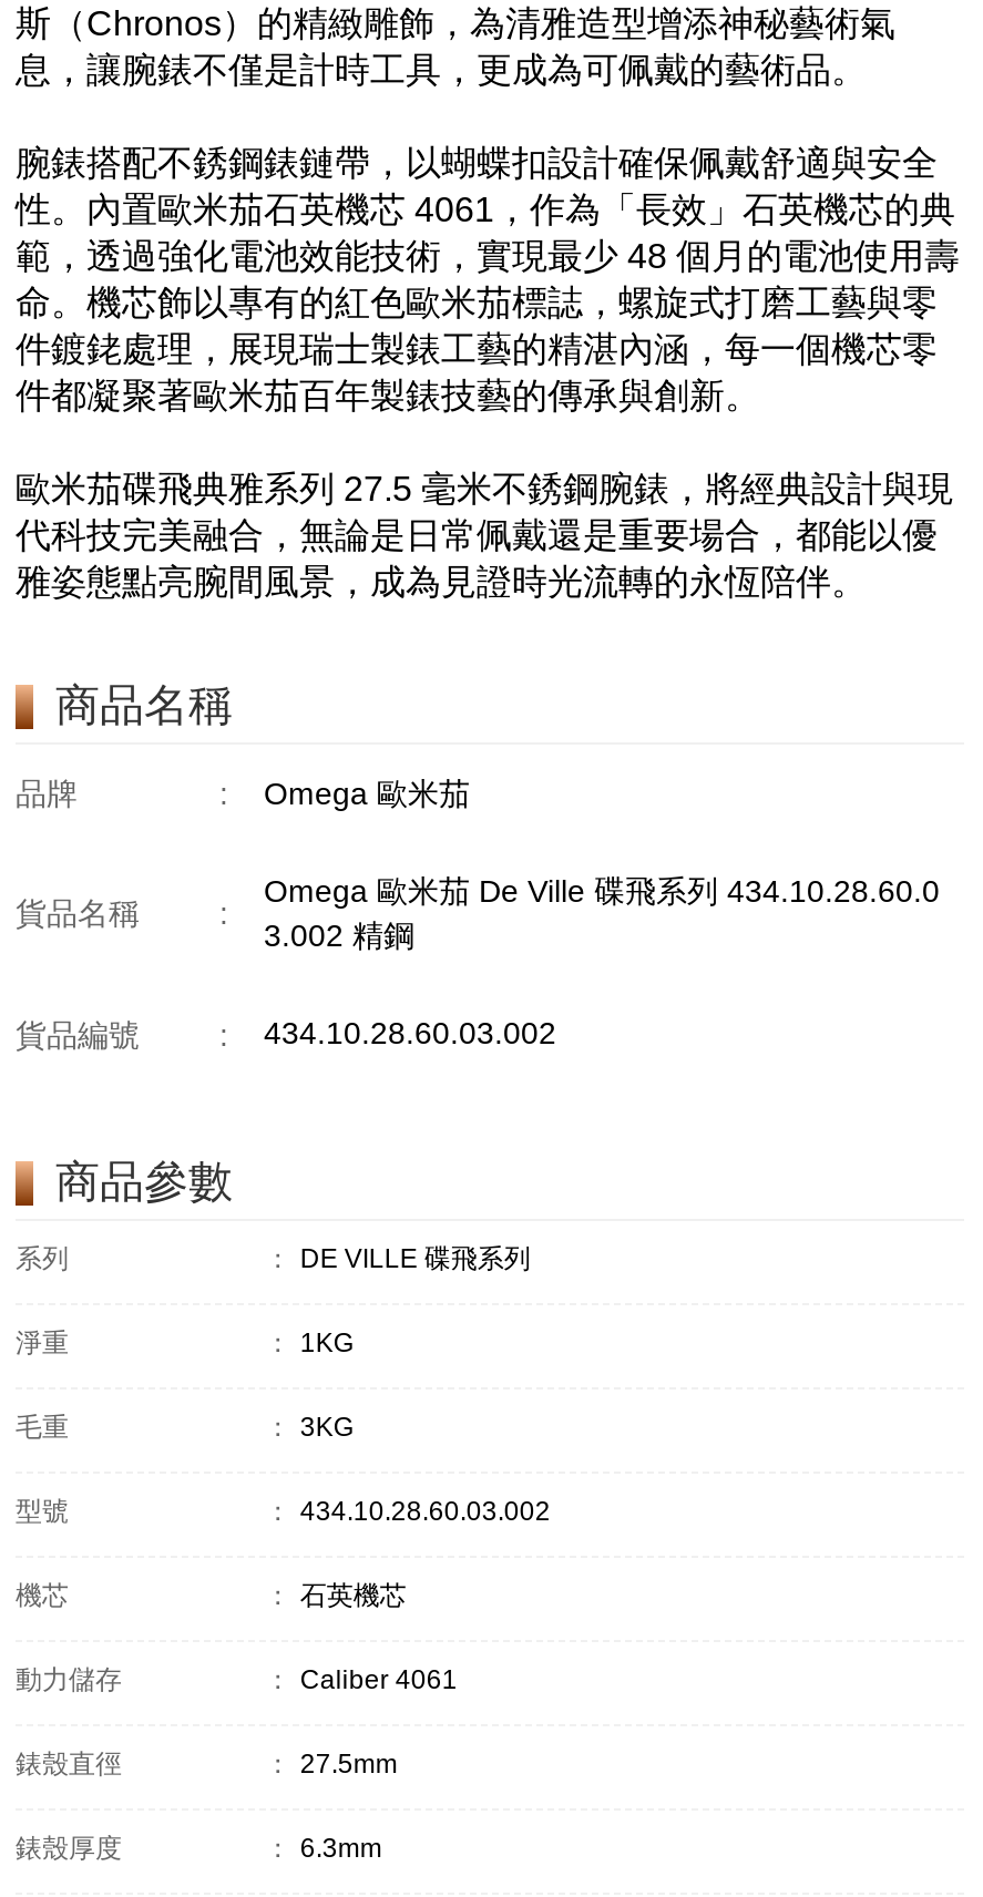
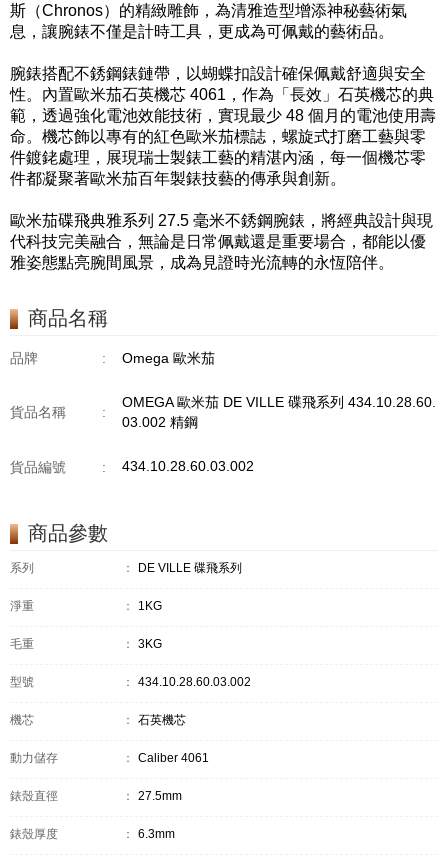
[264,873,940,909] Omega 歐米茄 De Ville 碟飛系列 434.10.28.60.0 -> [122,394,436,410] OMEGA 歐米茄 DE VILLE 碟飛系列 434.10.28.60.
[264,917,414,953] 3.002 精鋼 -> [122,414,198,430] 03.002 精鋼

